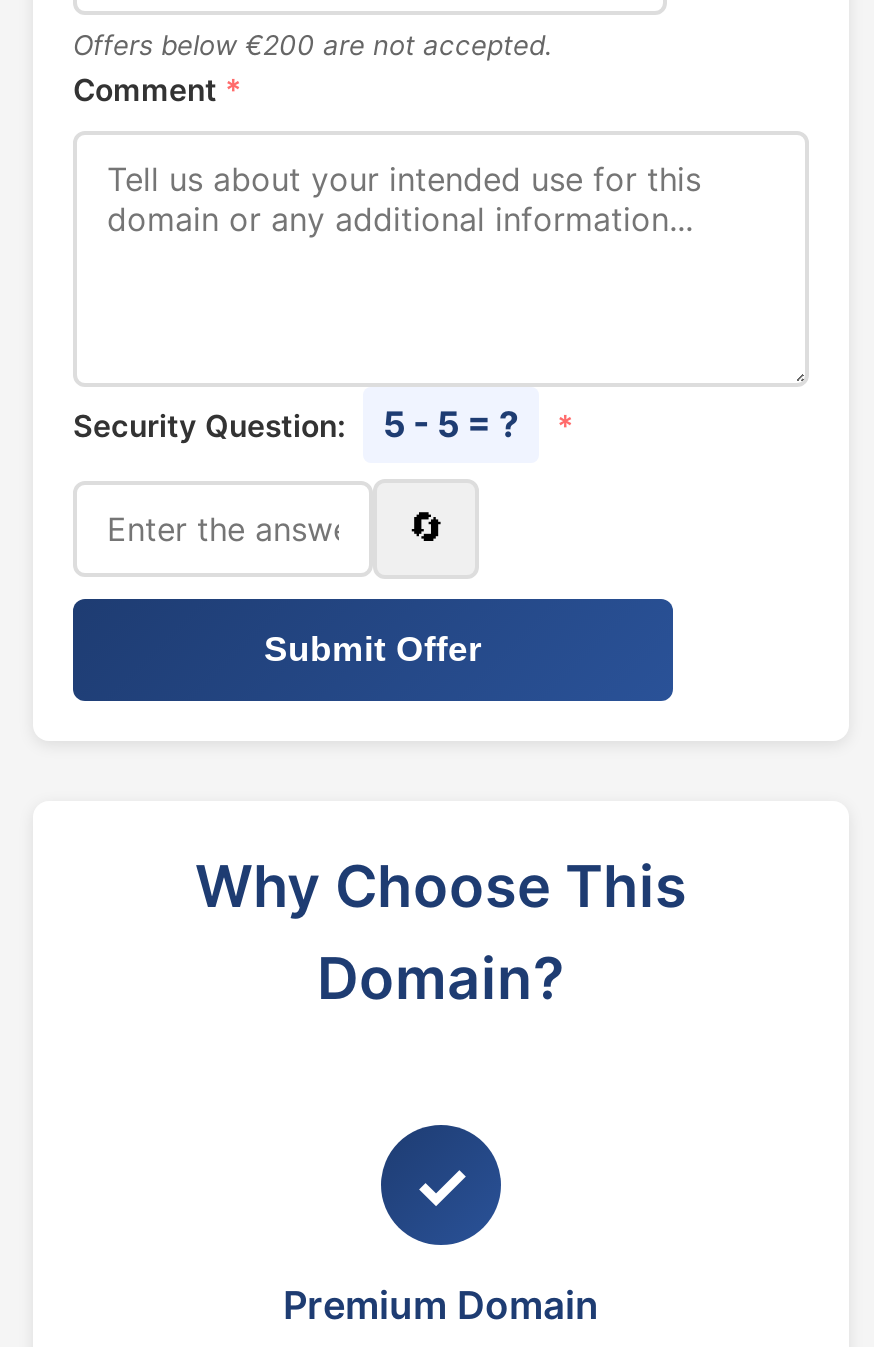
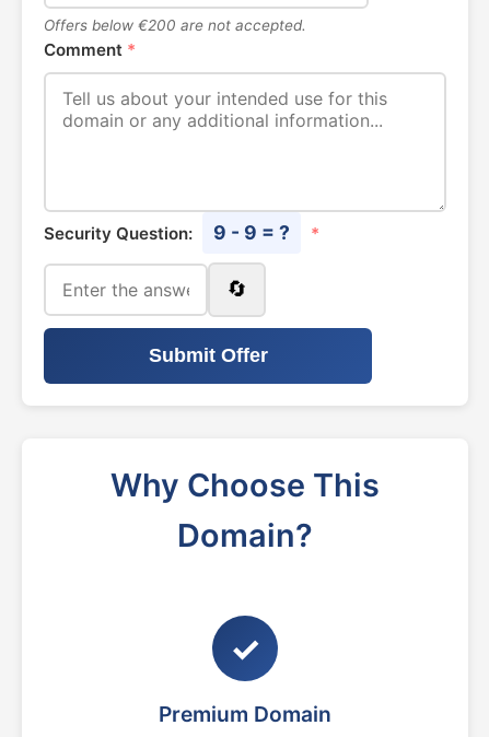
[383,403,519,445] 5 - 5 = ? -> [213,221,290,244] 9 - 9 = ?

